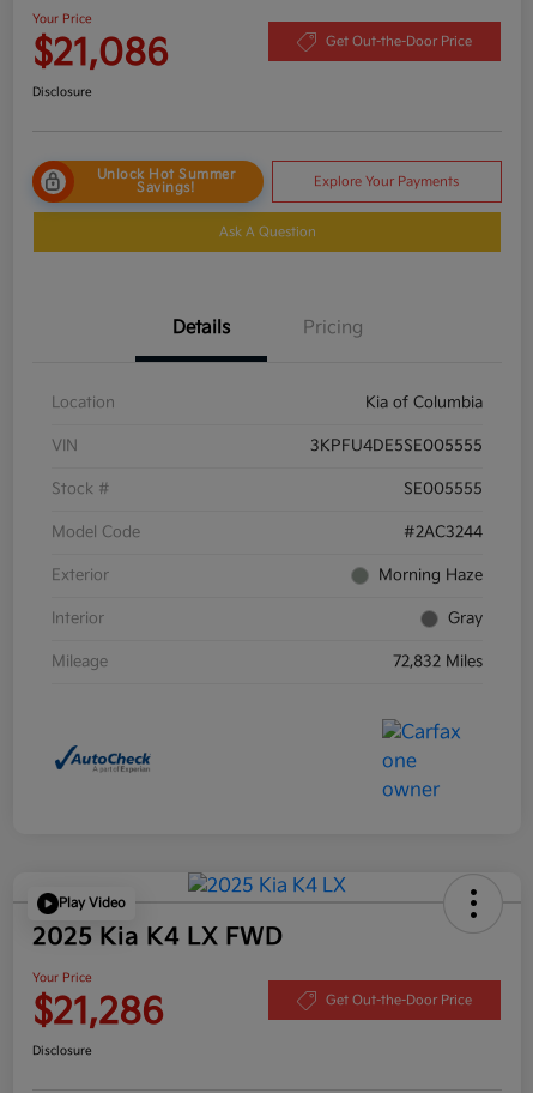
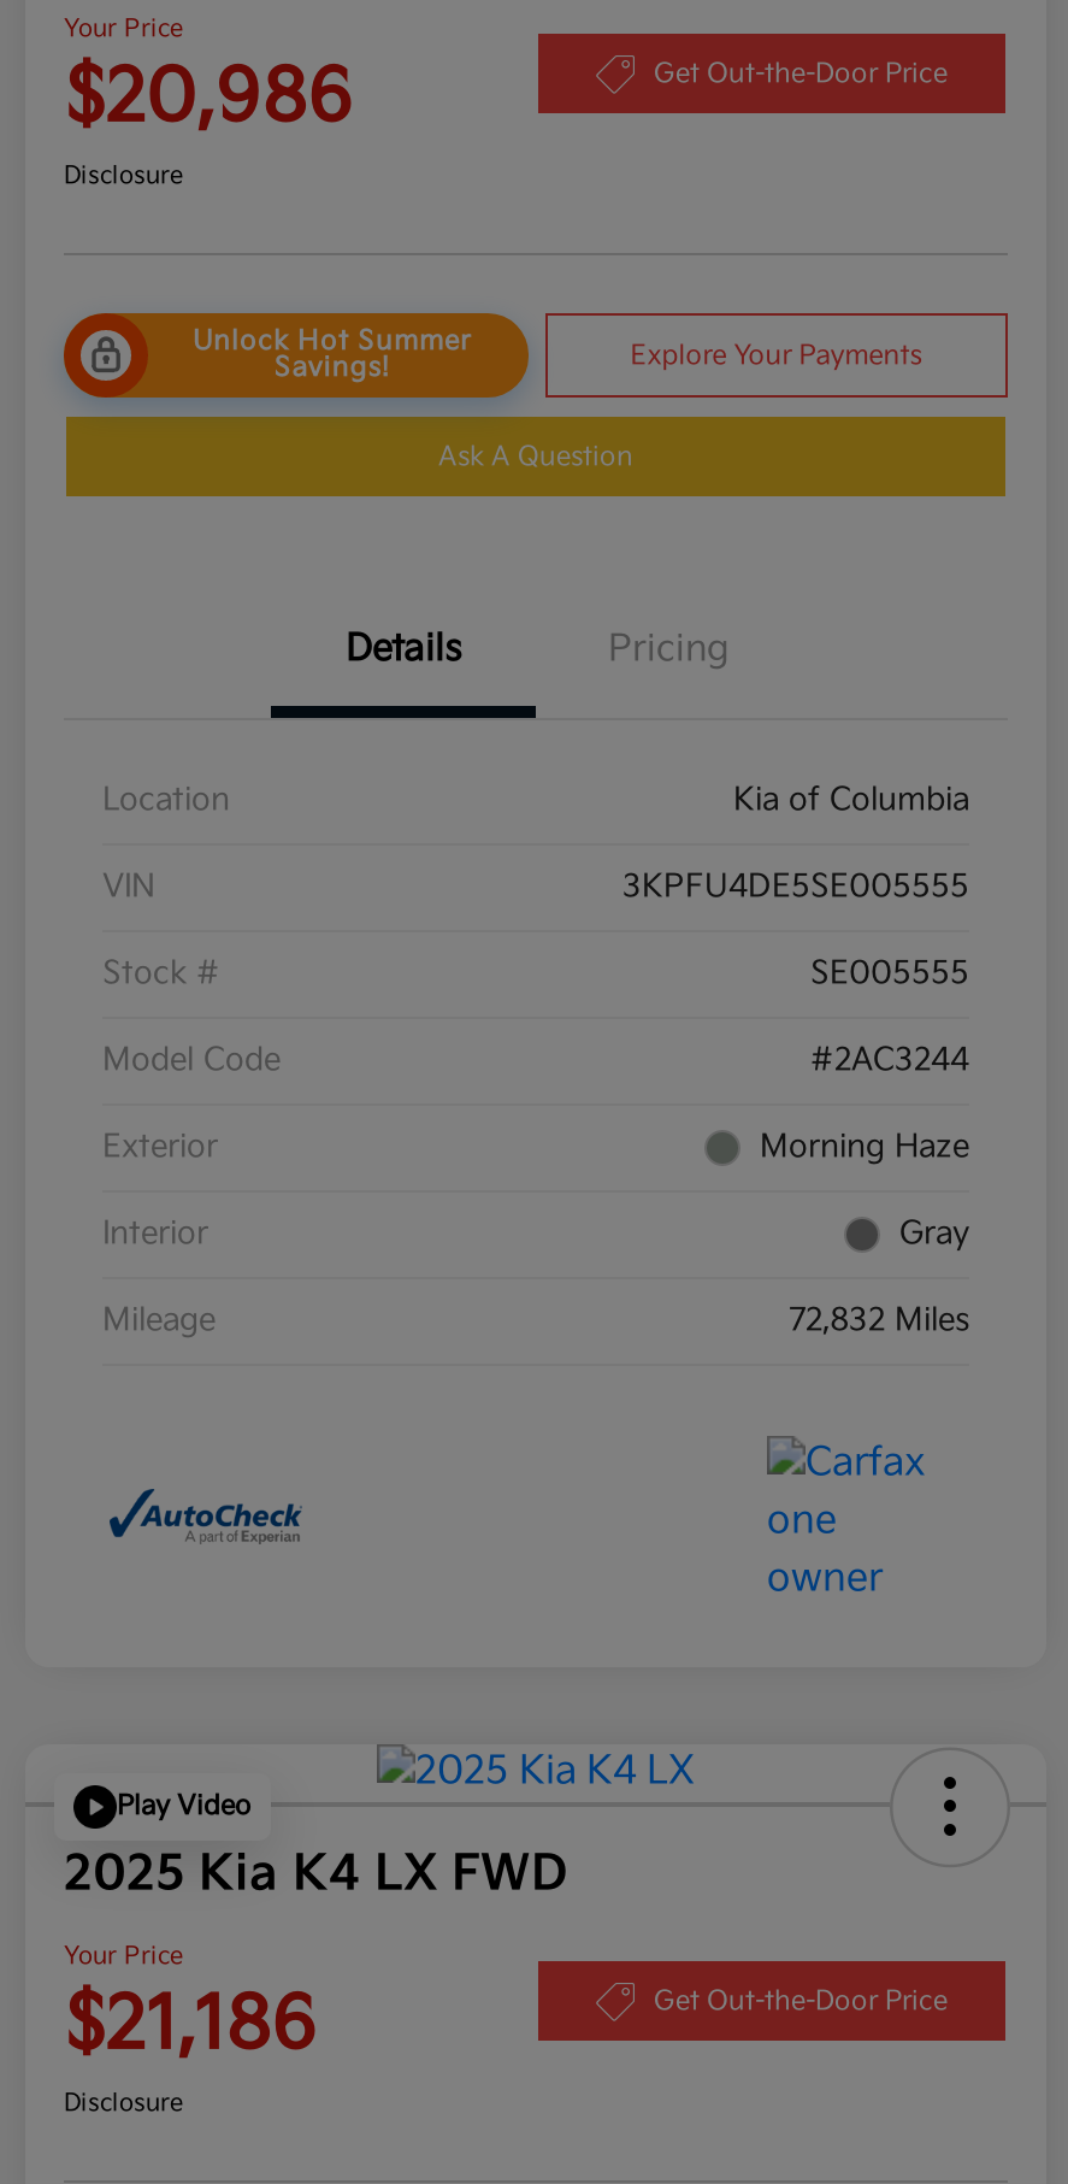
[32,32,169,75] $21,086 -> [64,55,353,142] $20,986
[32,991,164,1034] $21,286 -> [64,1982,317,2069] $21,186

